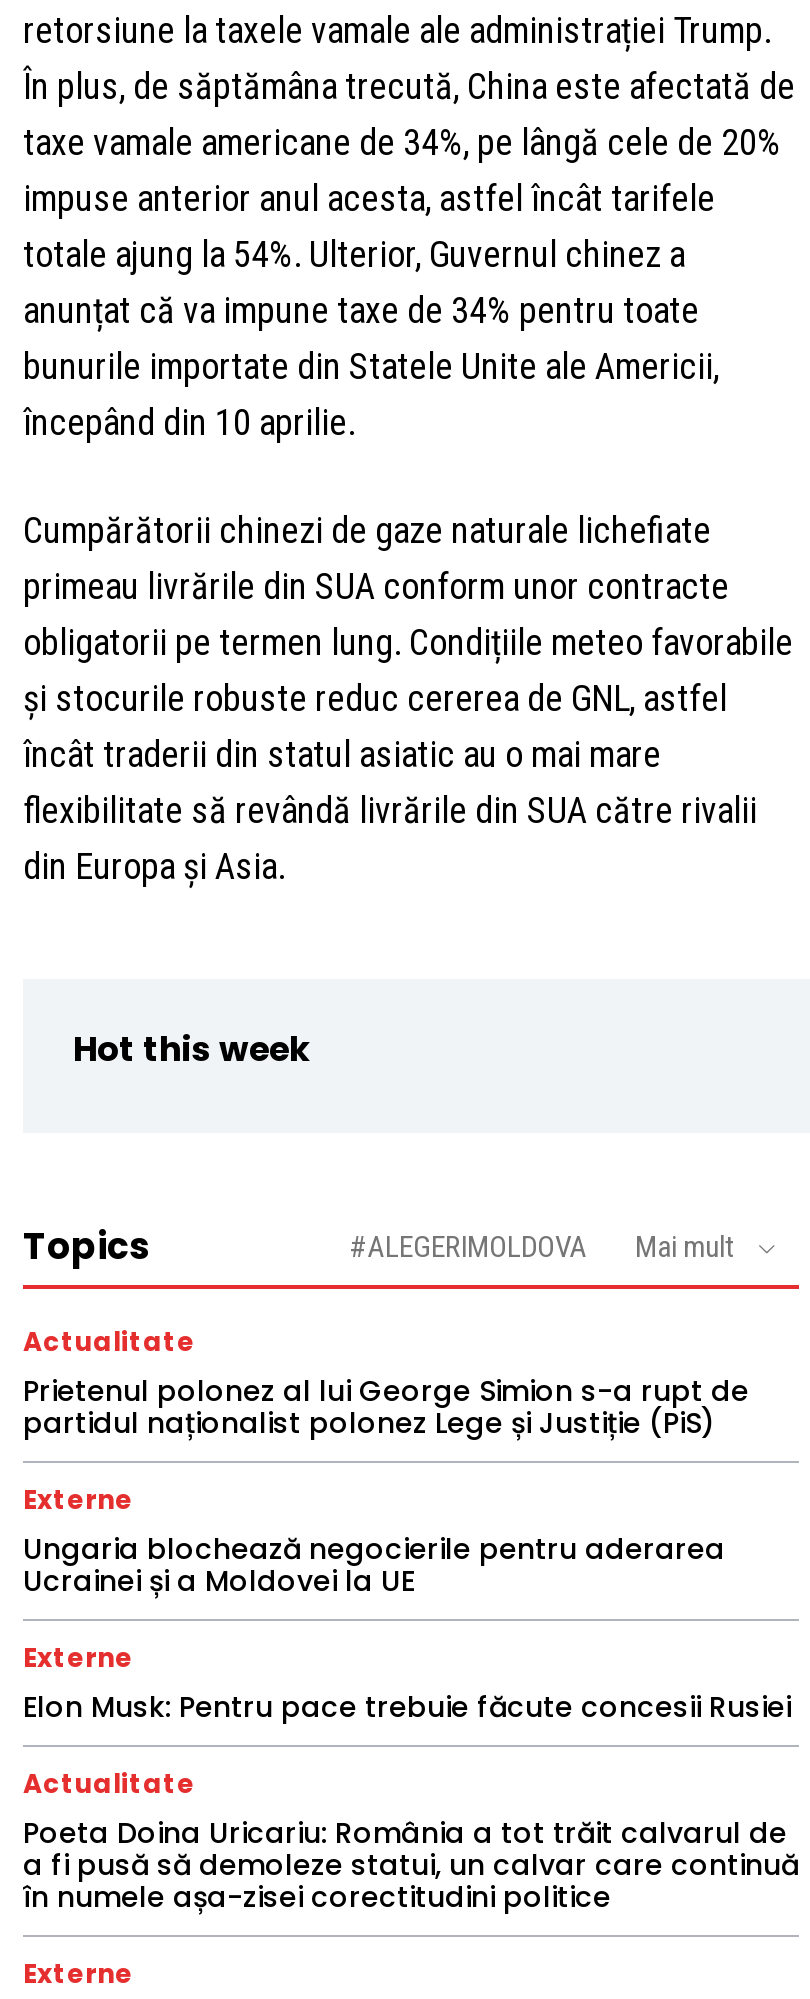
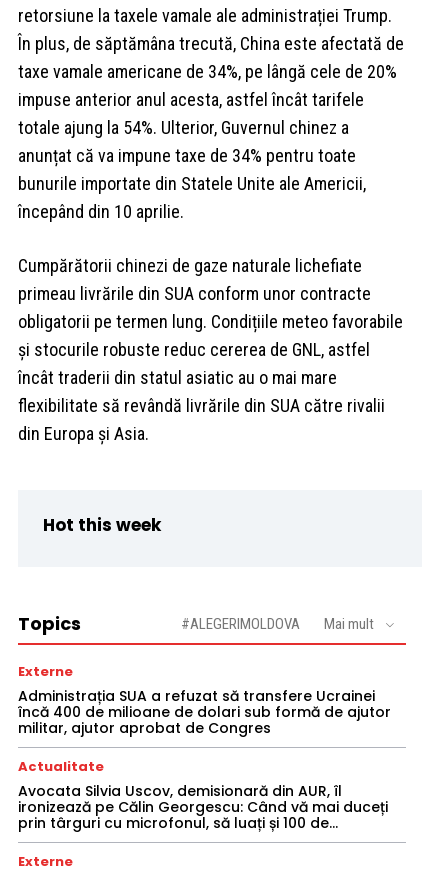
[23,1323,749,1443] Actualitate | Prietenul polonez al lui George Simion s-a rupt de | partidul naționalist polonez Lege și Justiție (PiS) -> none
[23,1529,791,1727] Ungaria blochează negocierile pentru aderarea | Ucrainei și a Moldovei la UE | Externe | Elon Musk: Pentru pace trebuie făcute concesii Rusiei -> [18,686,391,738] Administrația SUA a refuzat să transfere Ucrainei | încă 400 de milioane de dolari sub formă de ajutor | militar, ajutor aprobat de Congres
[23,1813,799,1917] Poeta Doina Uricariu: România a tot trăit calvarul de | a fi pusă să demoleze statui, un calvar care continuă | în numele așa-zisei corectitudini politice -> [18,781,388,833] Avocata Silvia Uscov, demisionară din AUR, îl | ironizează pe Călin Georgescu: Când vă mai duceți | prin târguri cu microfonul, să luați și 100 de...

